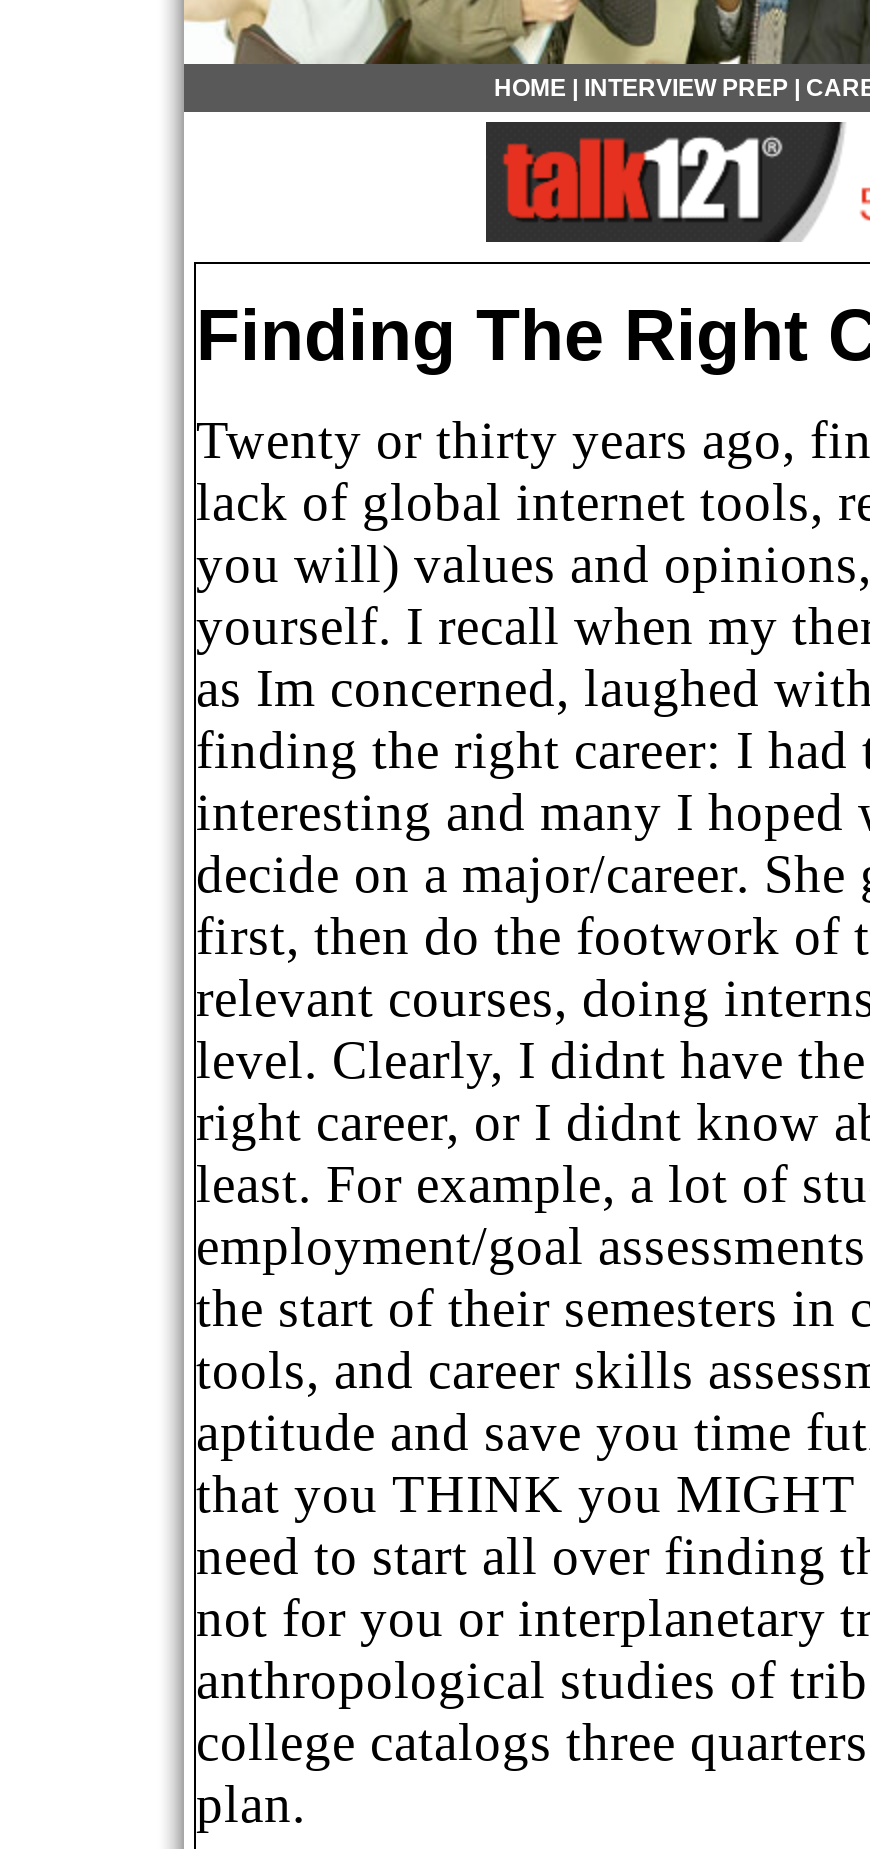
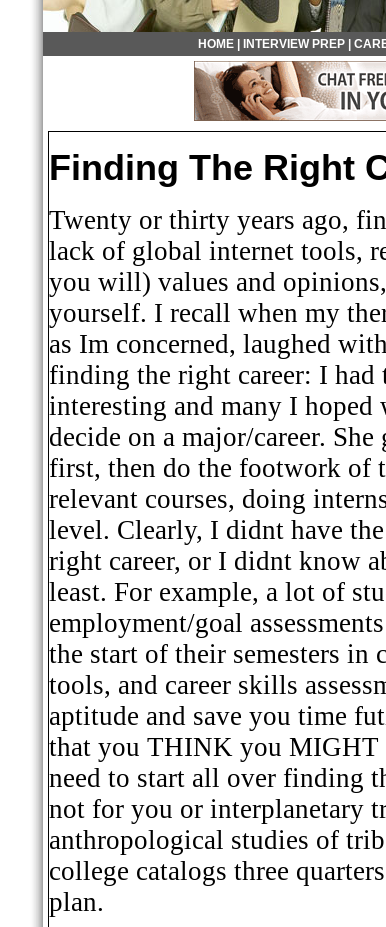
[484,120,864,244] [image] -> [193,60,383,122] [image]

